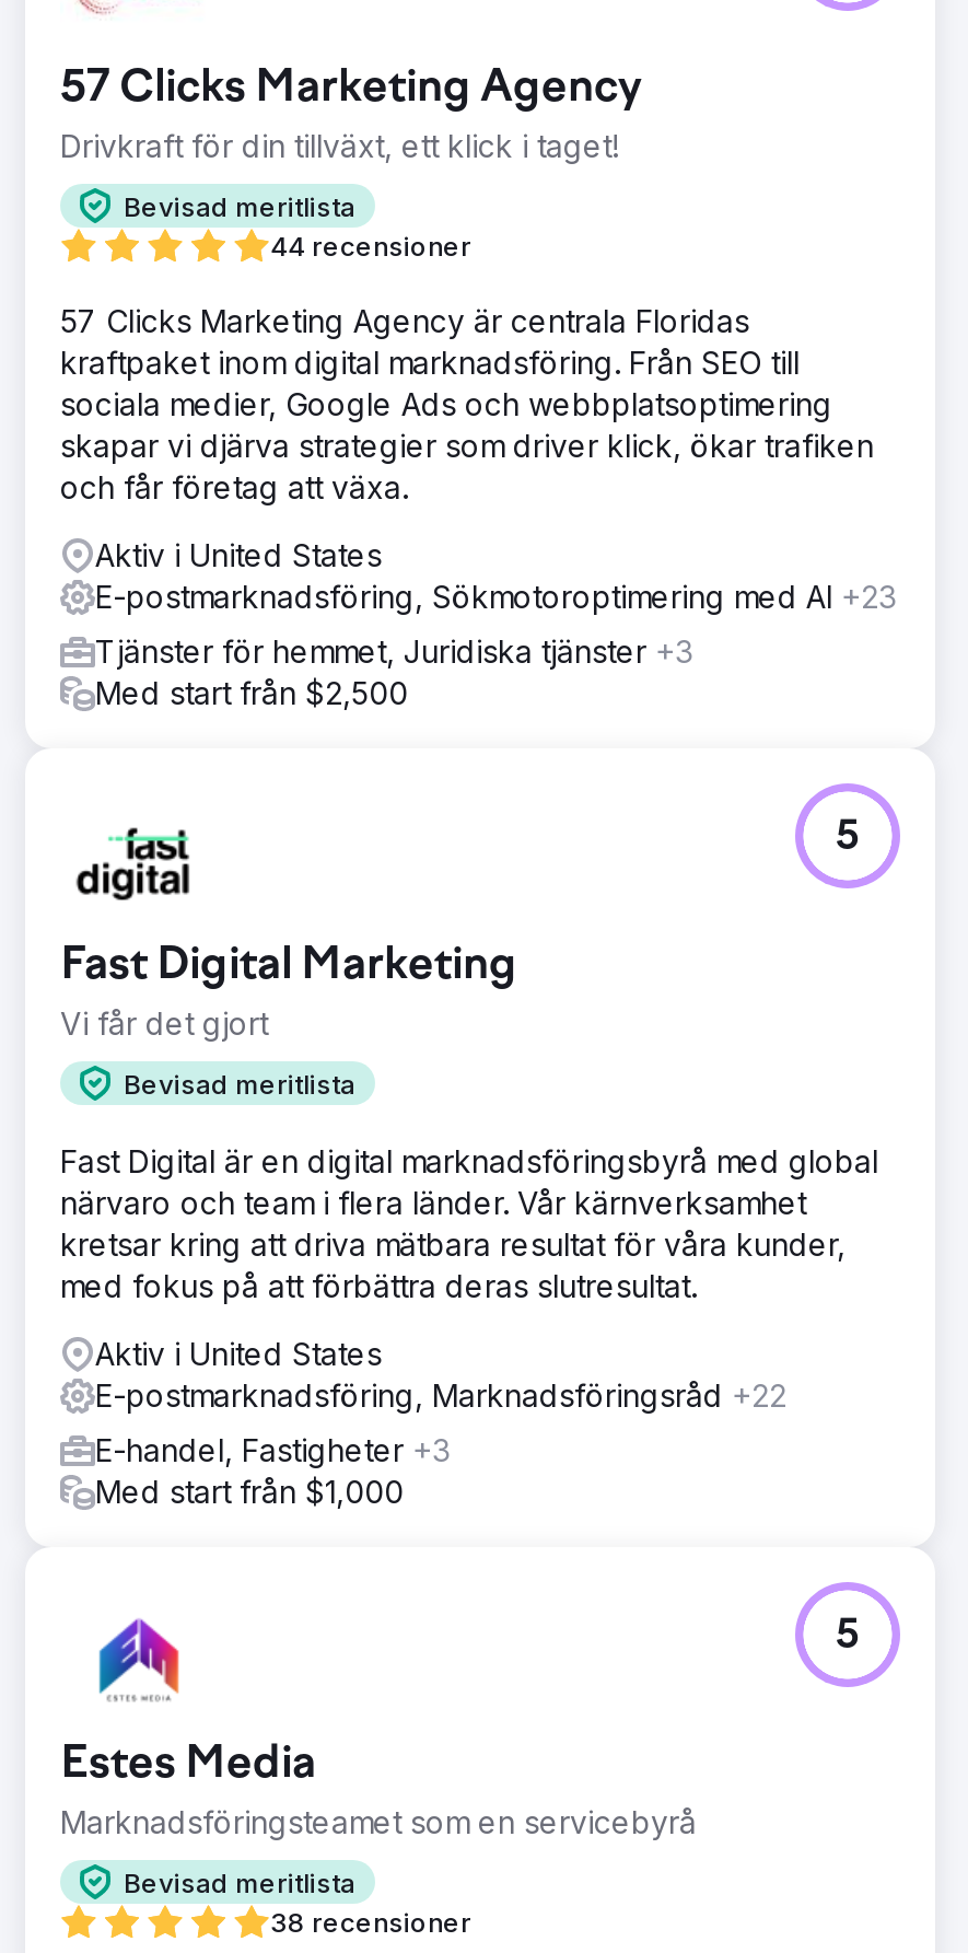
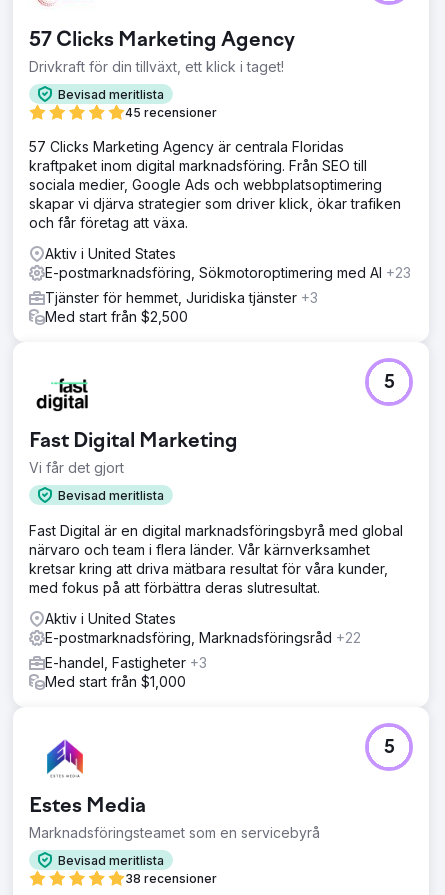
[270,230,471,263] 44 recensioner -> [125,105,217,120] 45 recensioner

